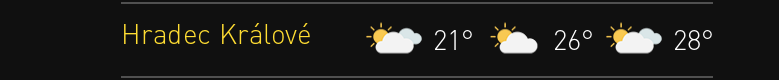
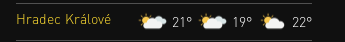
[553,19,593,55] 26° -> [232,12,252,30] 19°
[673,19,713,55] 28° -> [292,12,312,30] 22°

